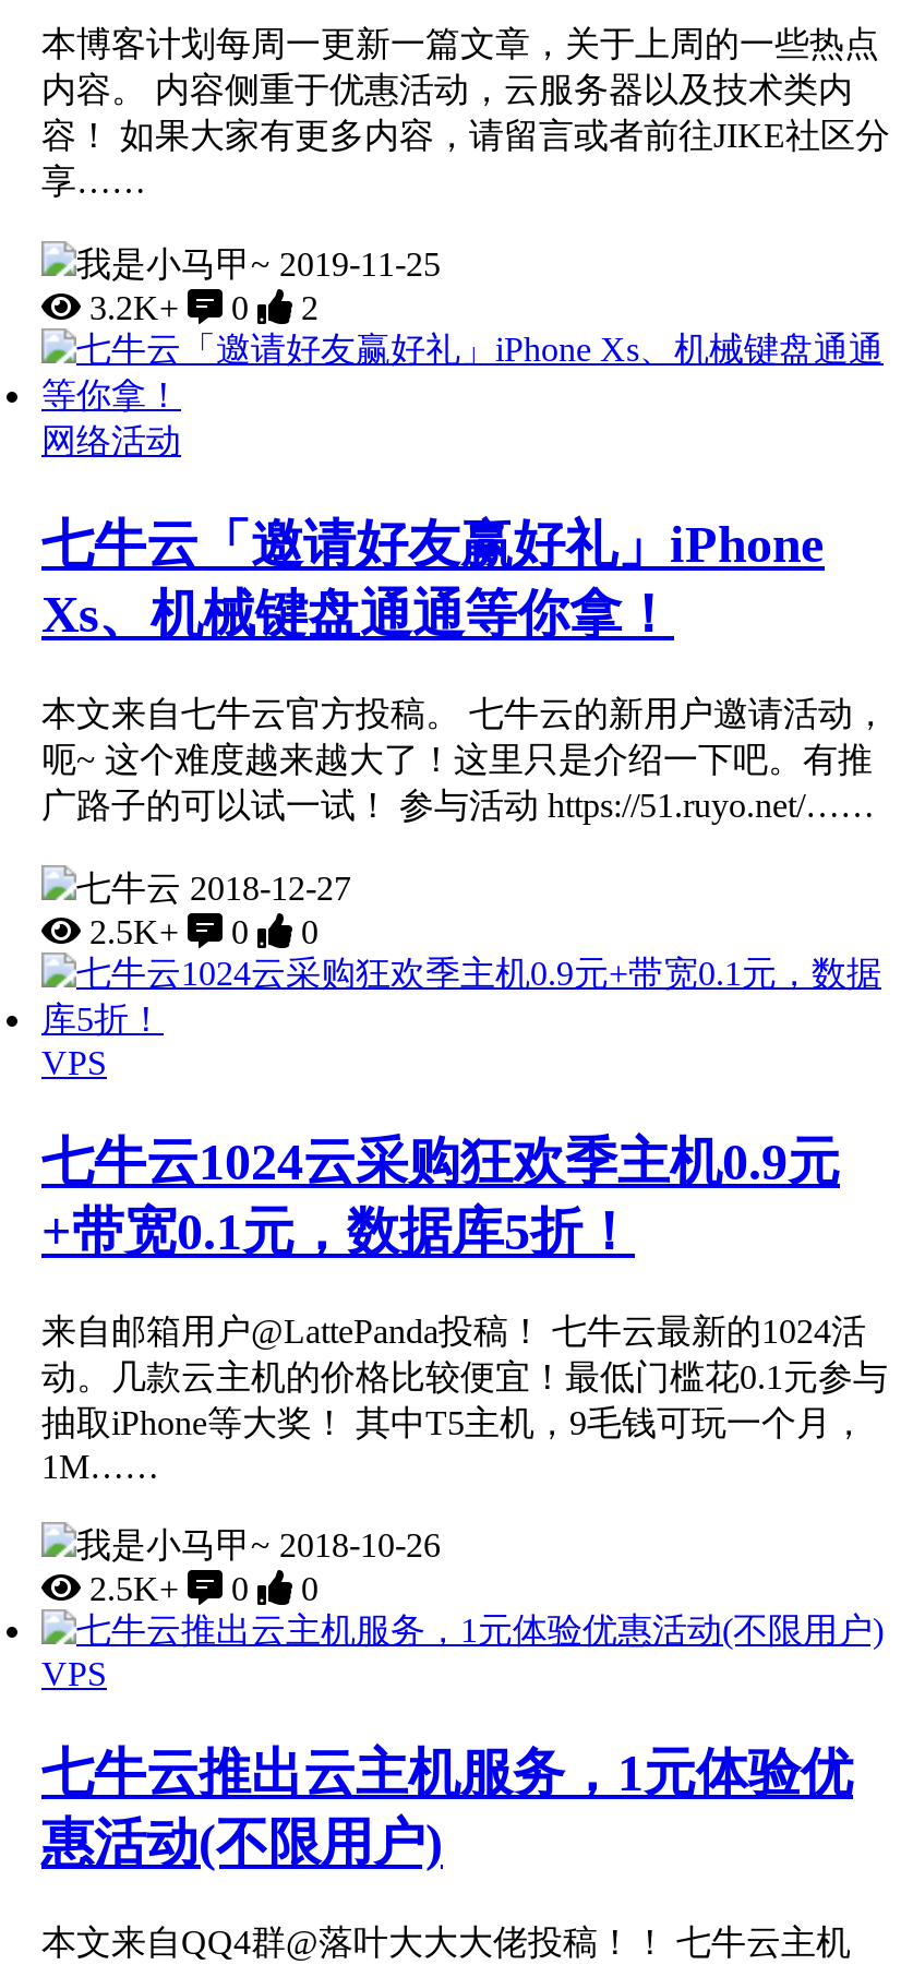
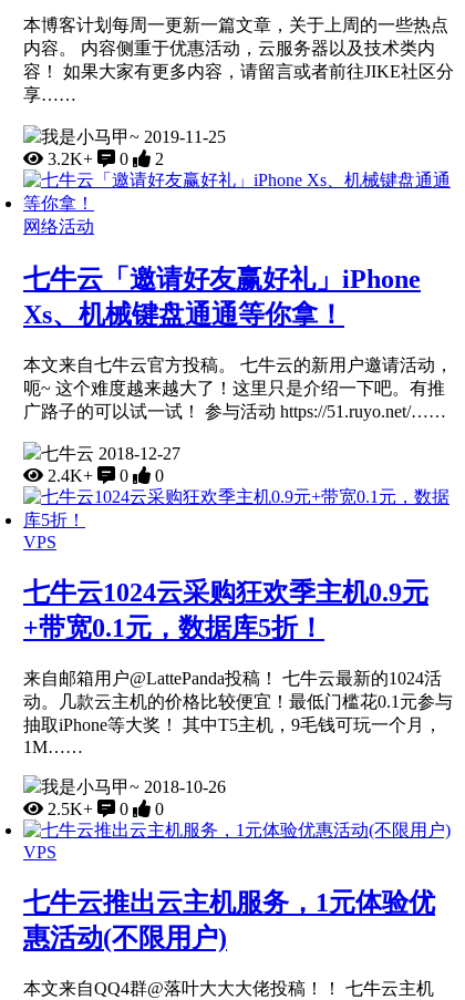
[81,913,188,951] 2.5K+ -> [43,466,97,485] 2.4K+

